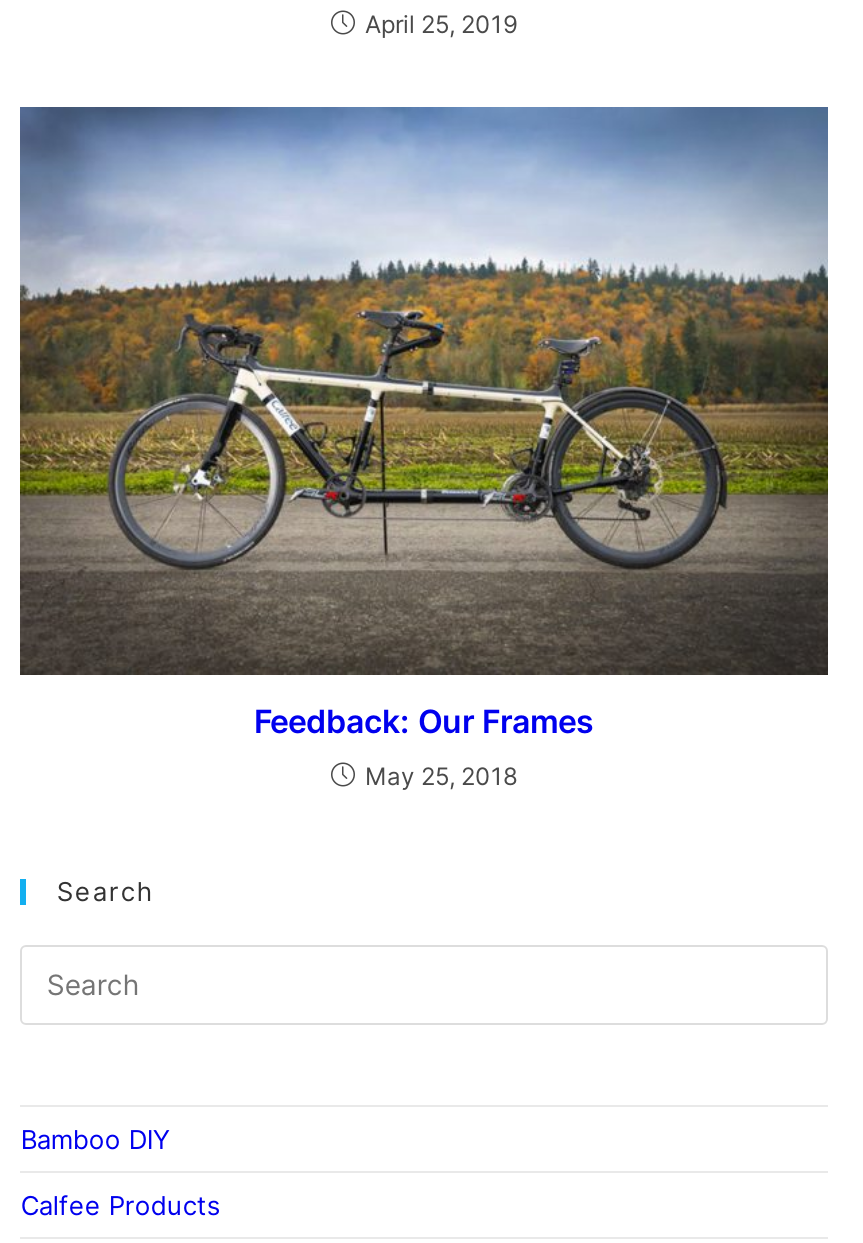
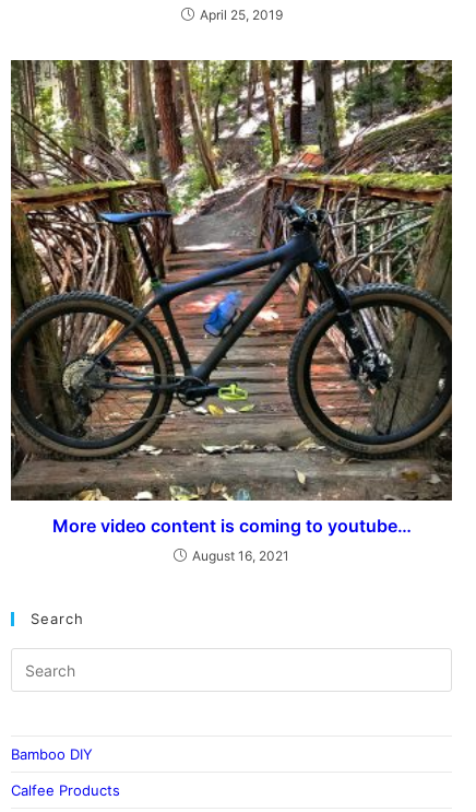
[18,105,830,741] [image] | Feedback: Our Frames -> [10,59,453,537] [image] | More video content is coming to youtube…
[365,761,517,791] May 25, 2018 -> [192,548,289,564] August 16, 2021

